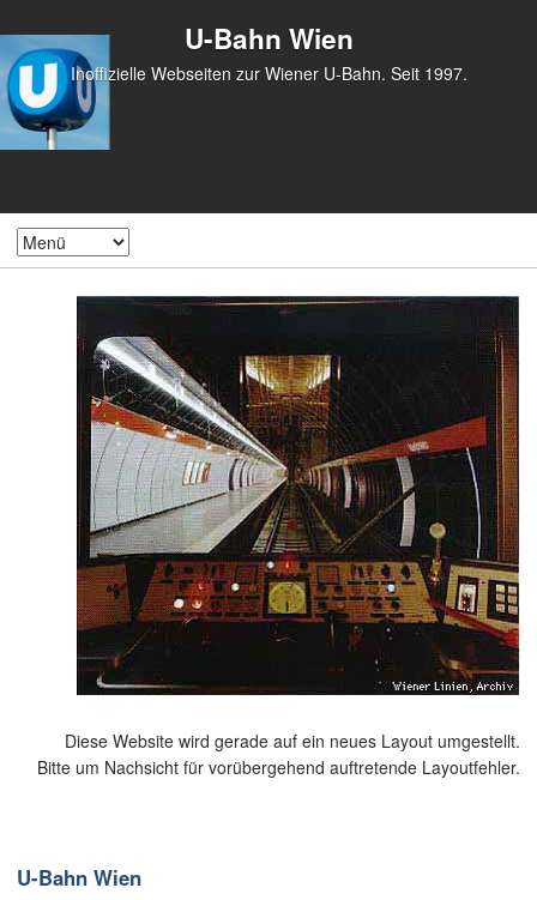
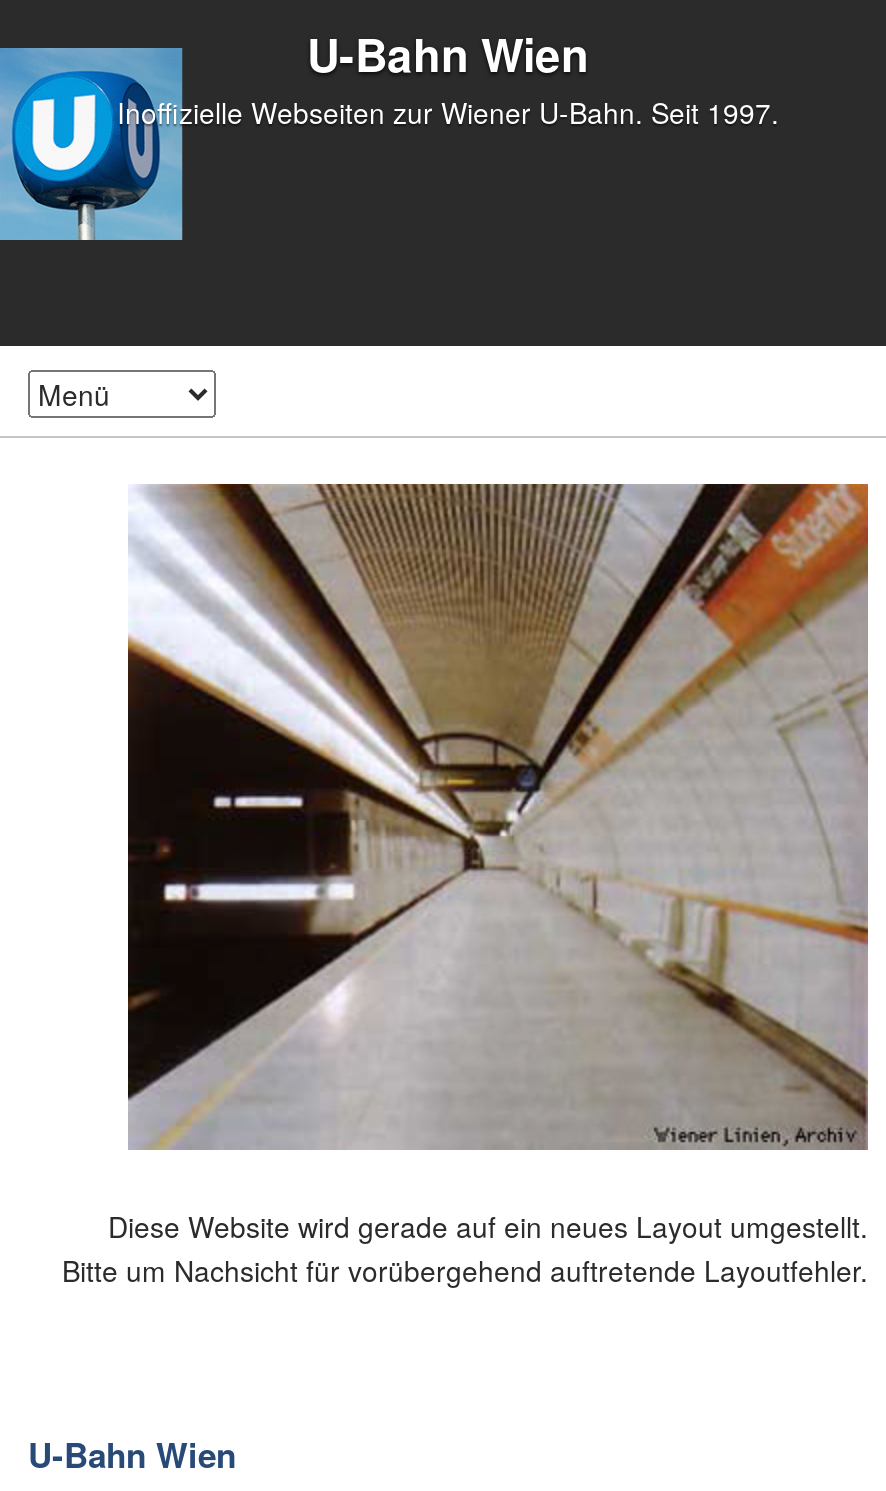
[76,295,520,695] [image] -> [126,482,870,1150] [image]

